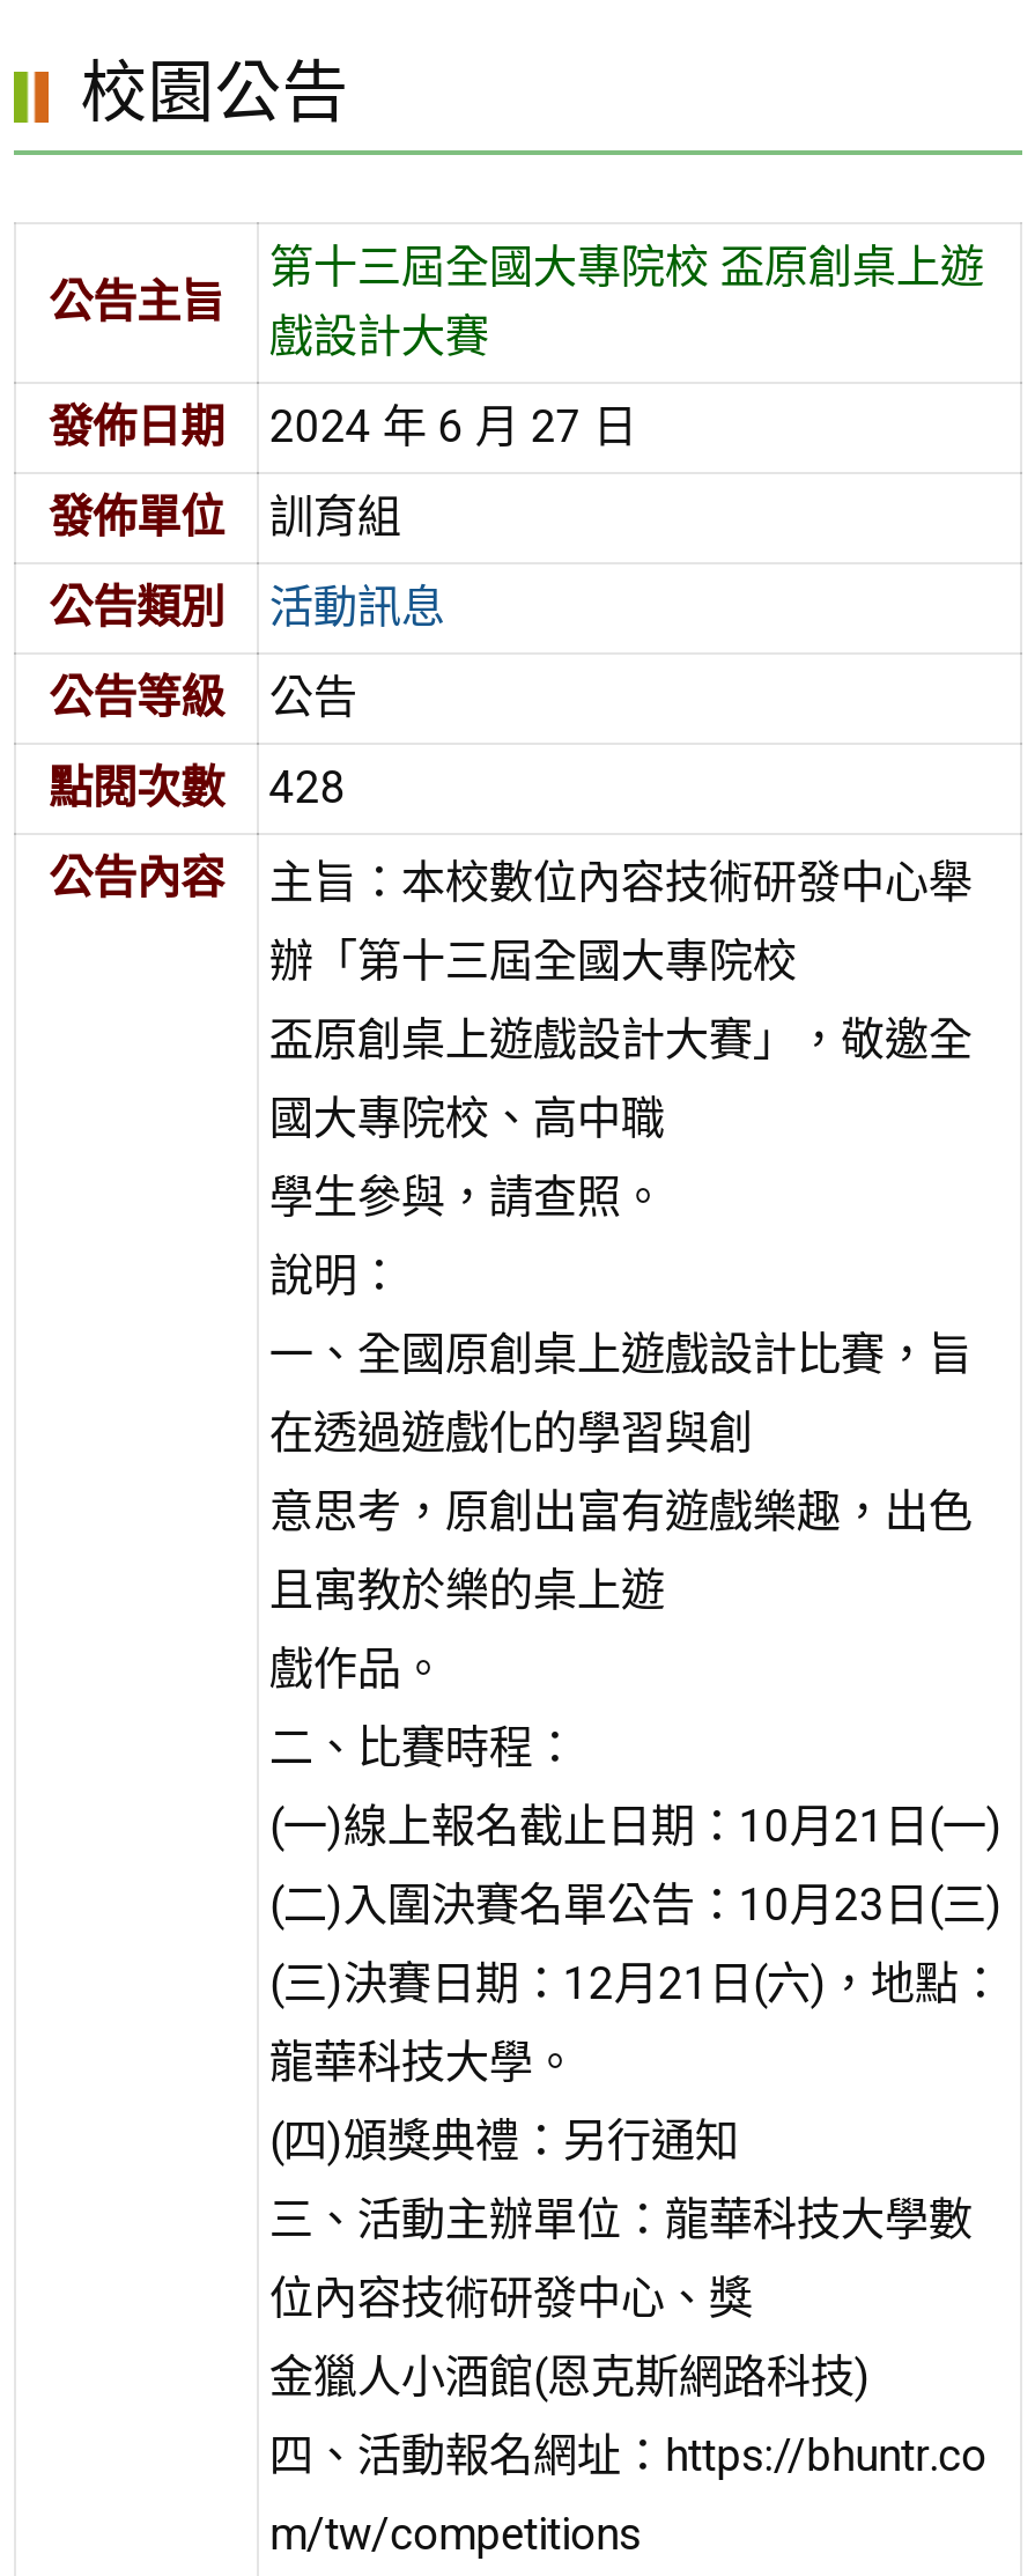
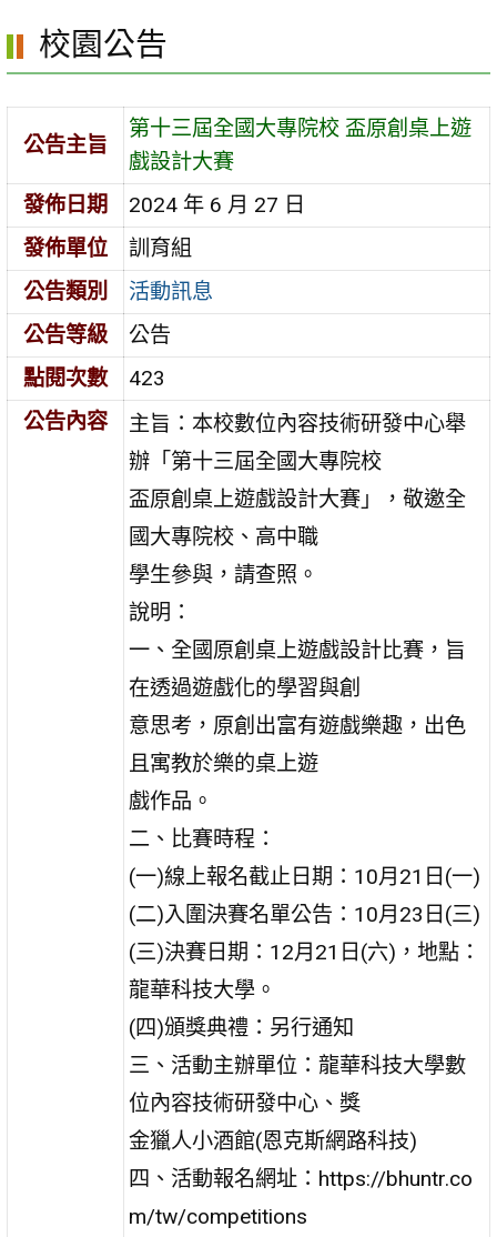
[49,761,345,814] 點閱次數 428 -> [23,365,166,391] 點閱次數 423

